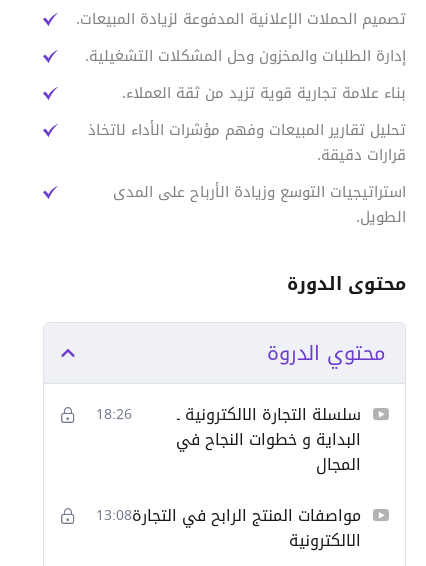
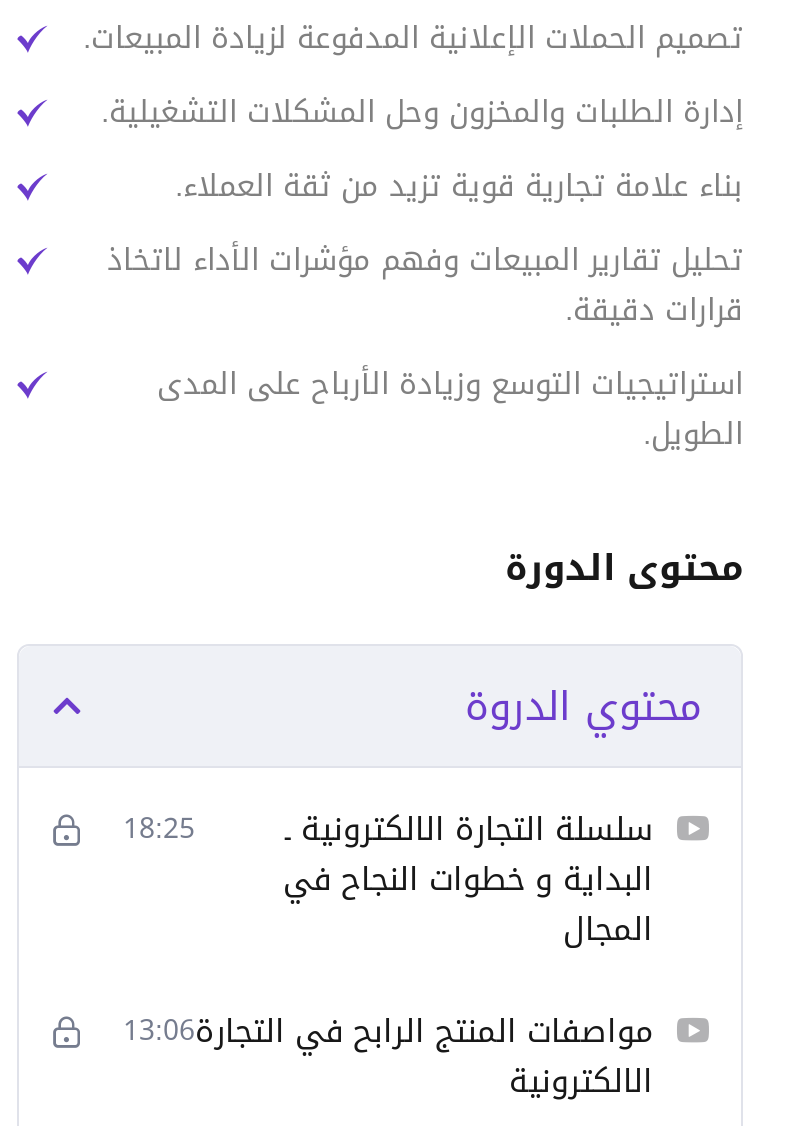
[96,399,361,430] سلسلة التجارة الالكترونية ـ 18:26 -> [123,797,653,859] سلسلة التجارة الالكترونية ـ 18:25
[96,500,361,531] مواصفات المنتج الرابح في التجارة 13:08 -> [123,999,653,1061] مواصفات المنتج الرابح في التجارة 13:06

